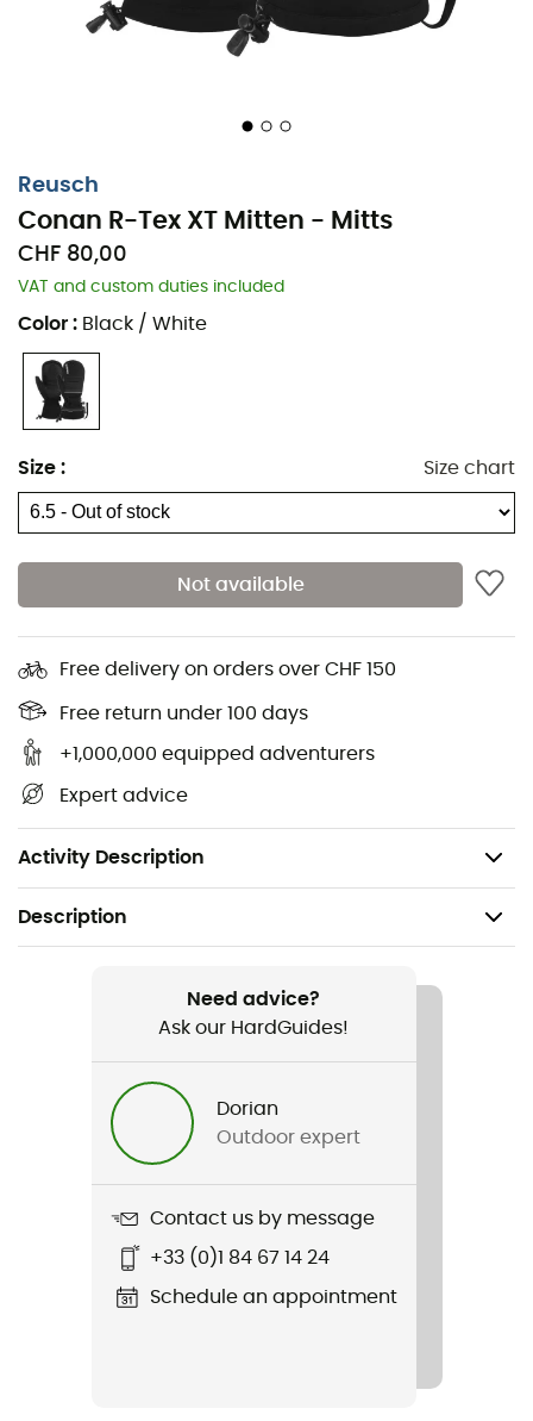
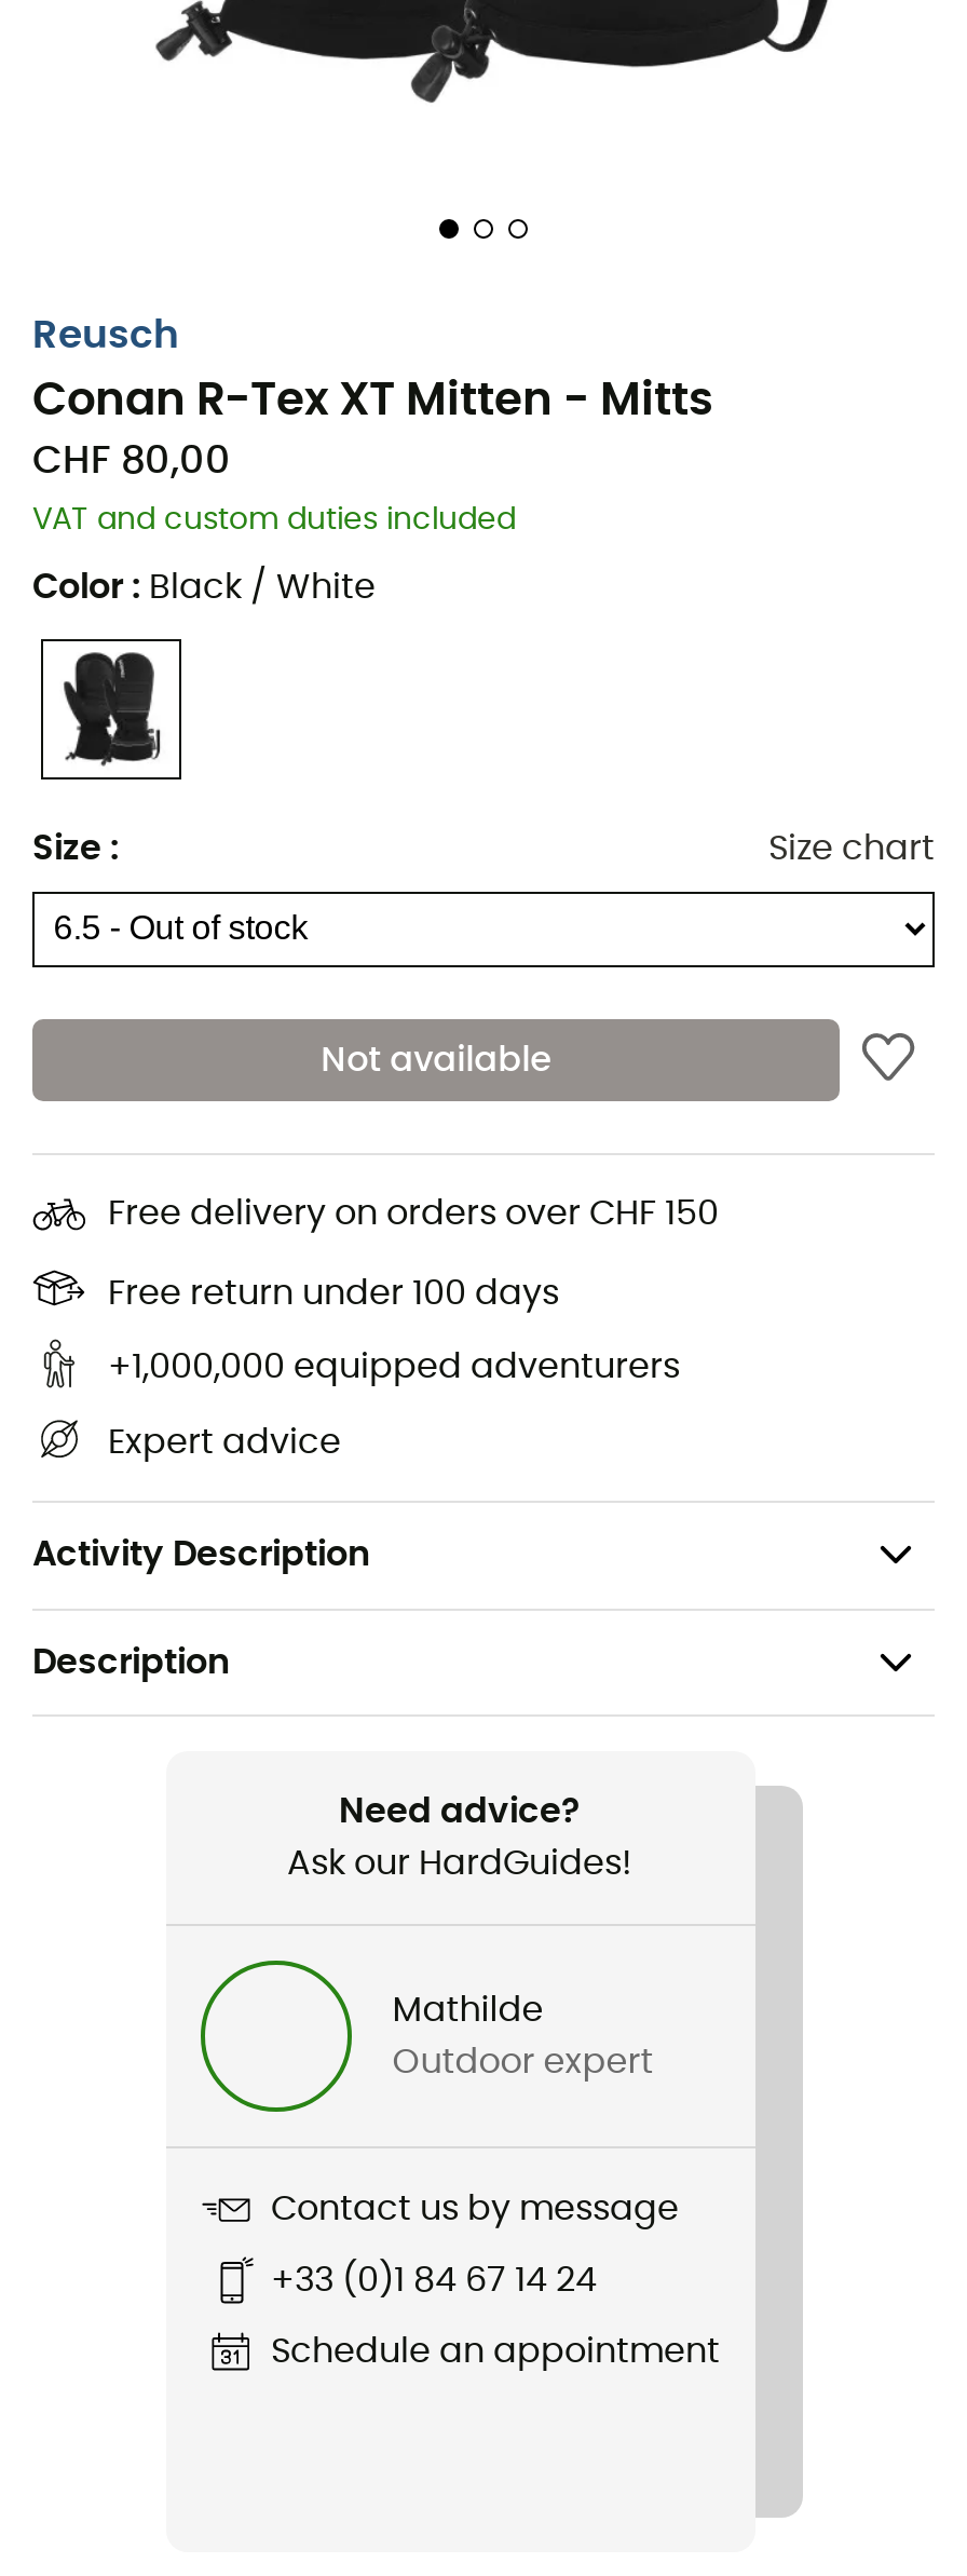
[216,1099,278,1118] Dorian -> [392,1992,543,2026] Mathilde

